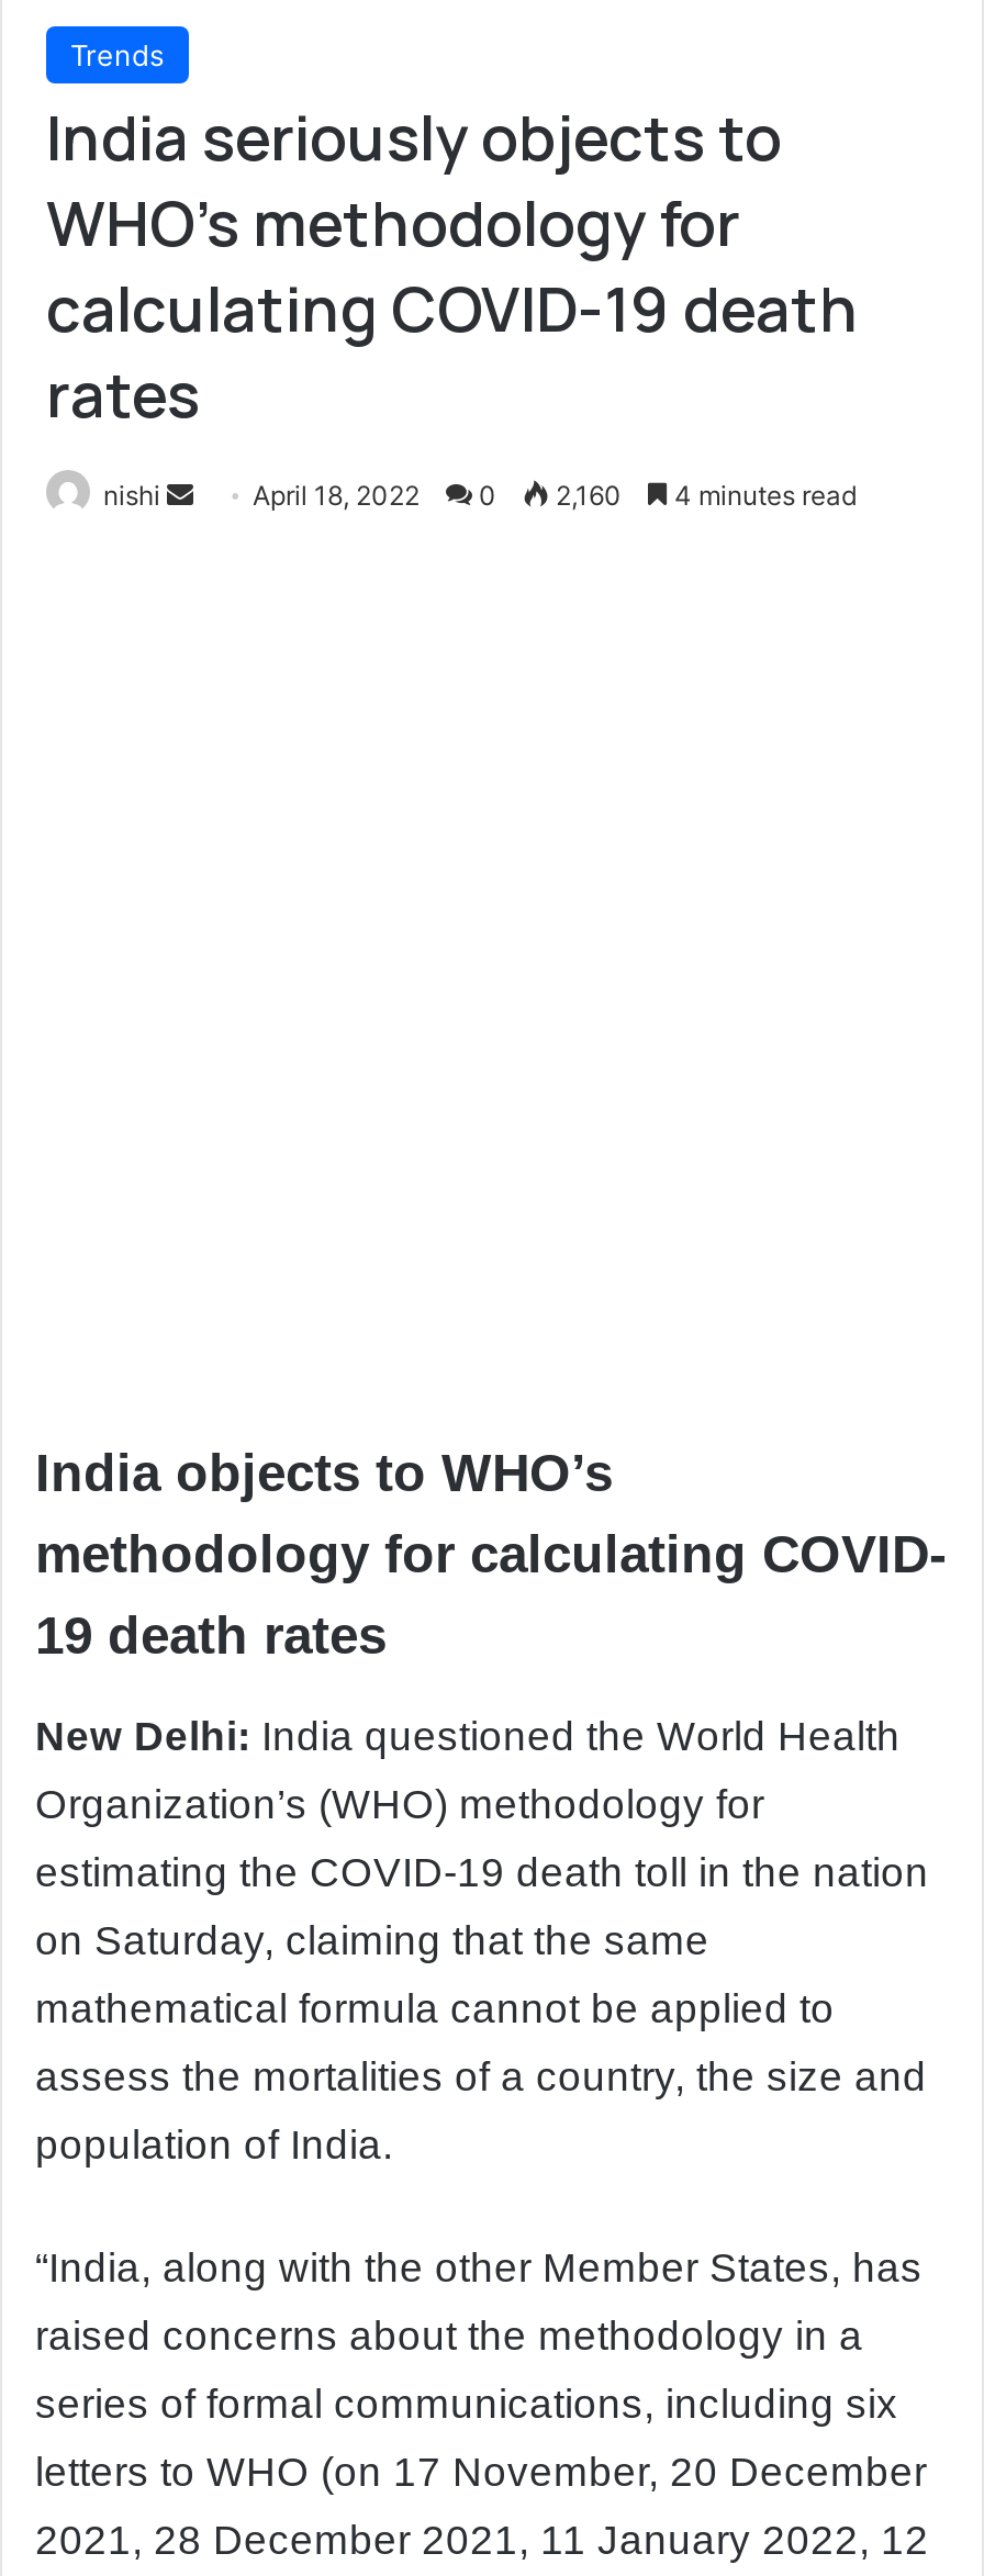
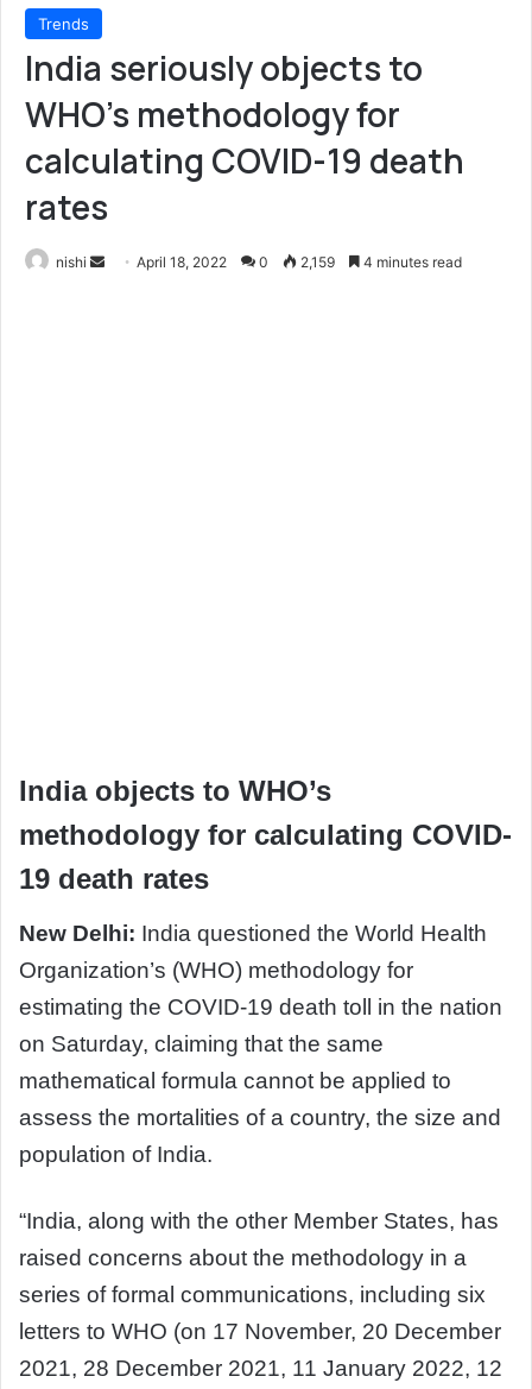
[549,479,622,512] 2,160 -> [297,253,335,271] 2,159

